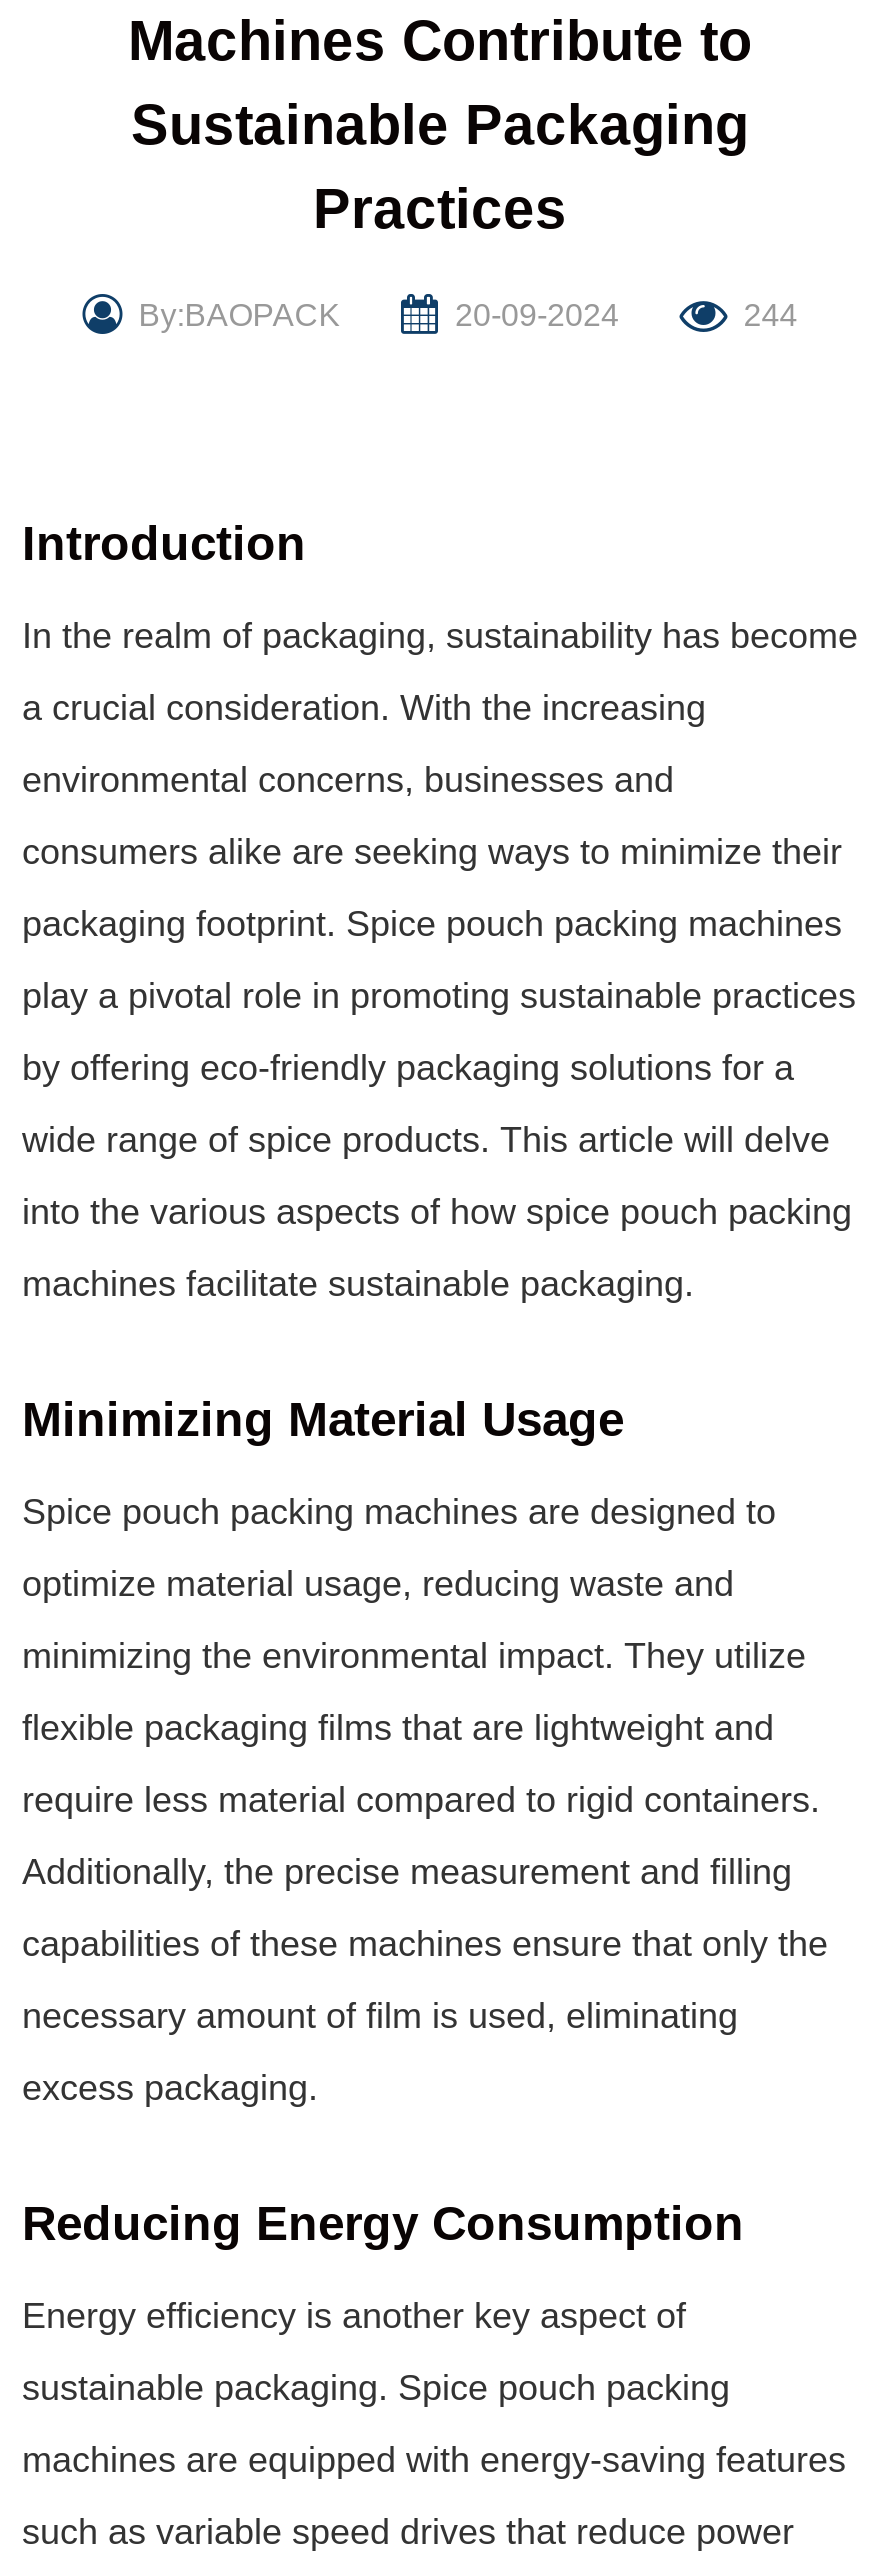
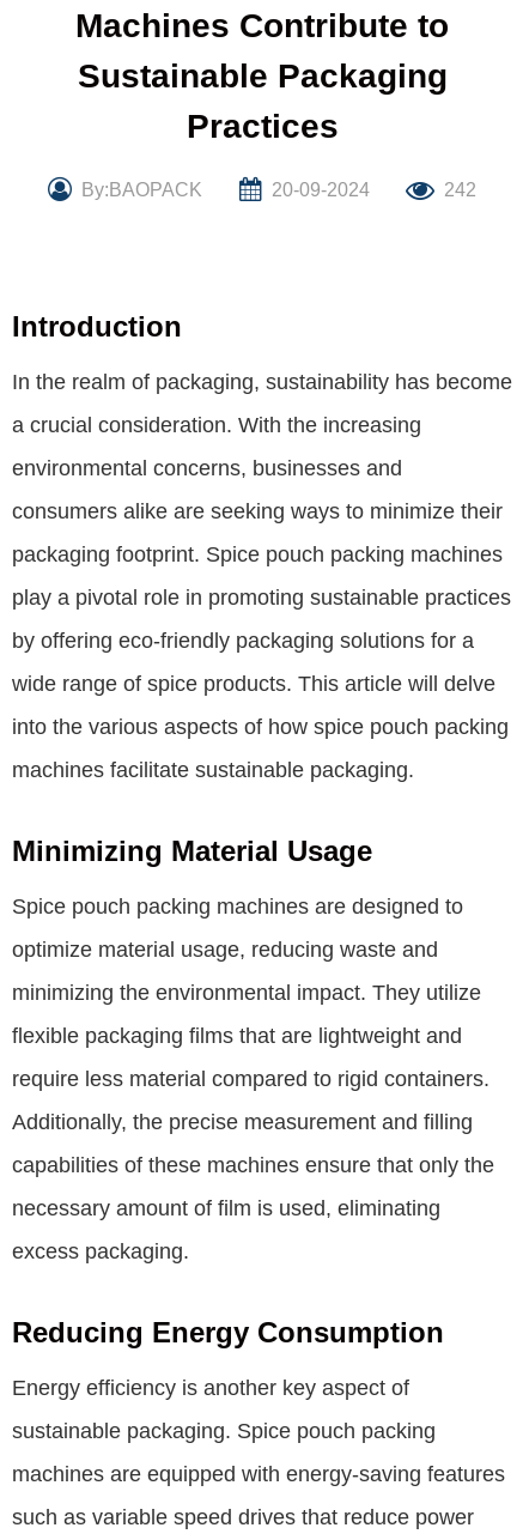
[744,298,798,332] 244 -> [444,180,476,200] 242

